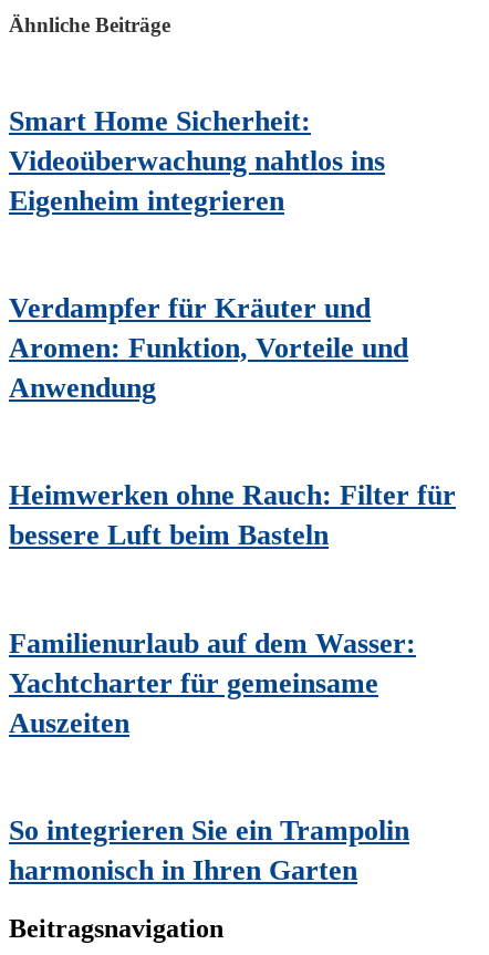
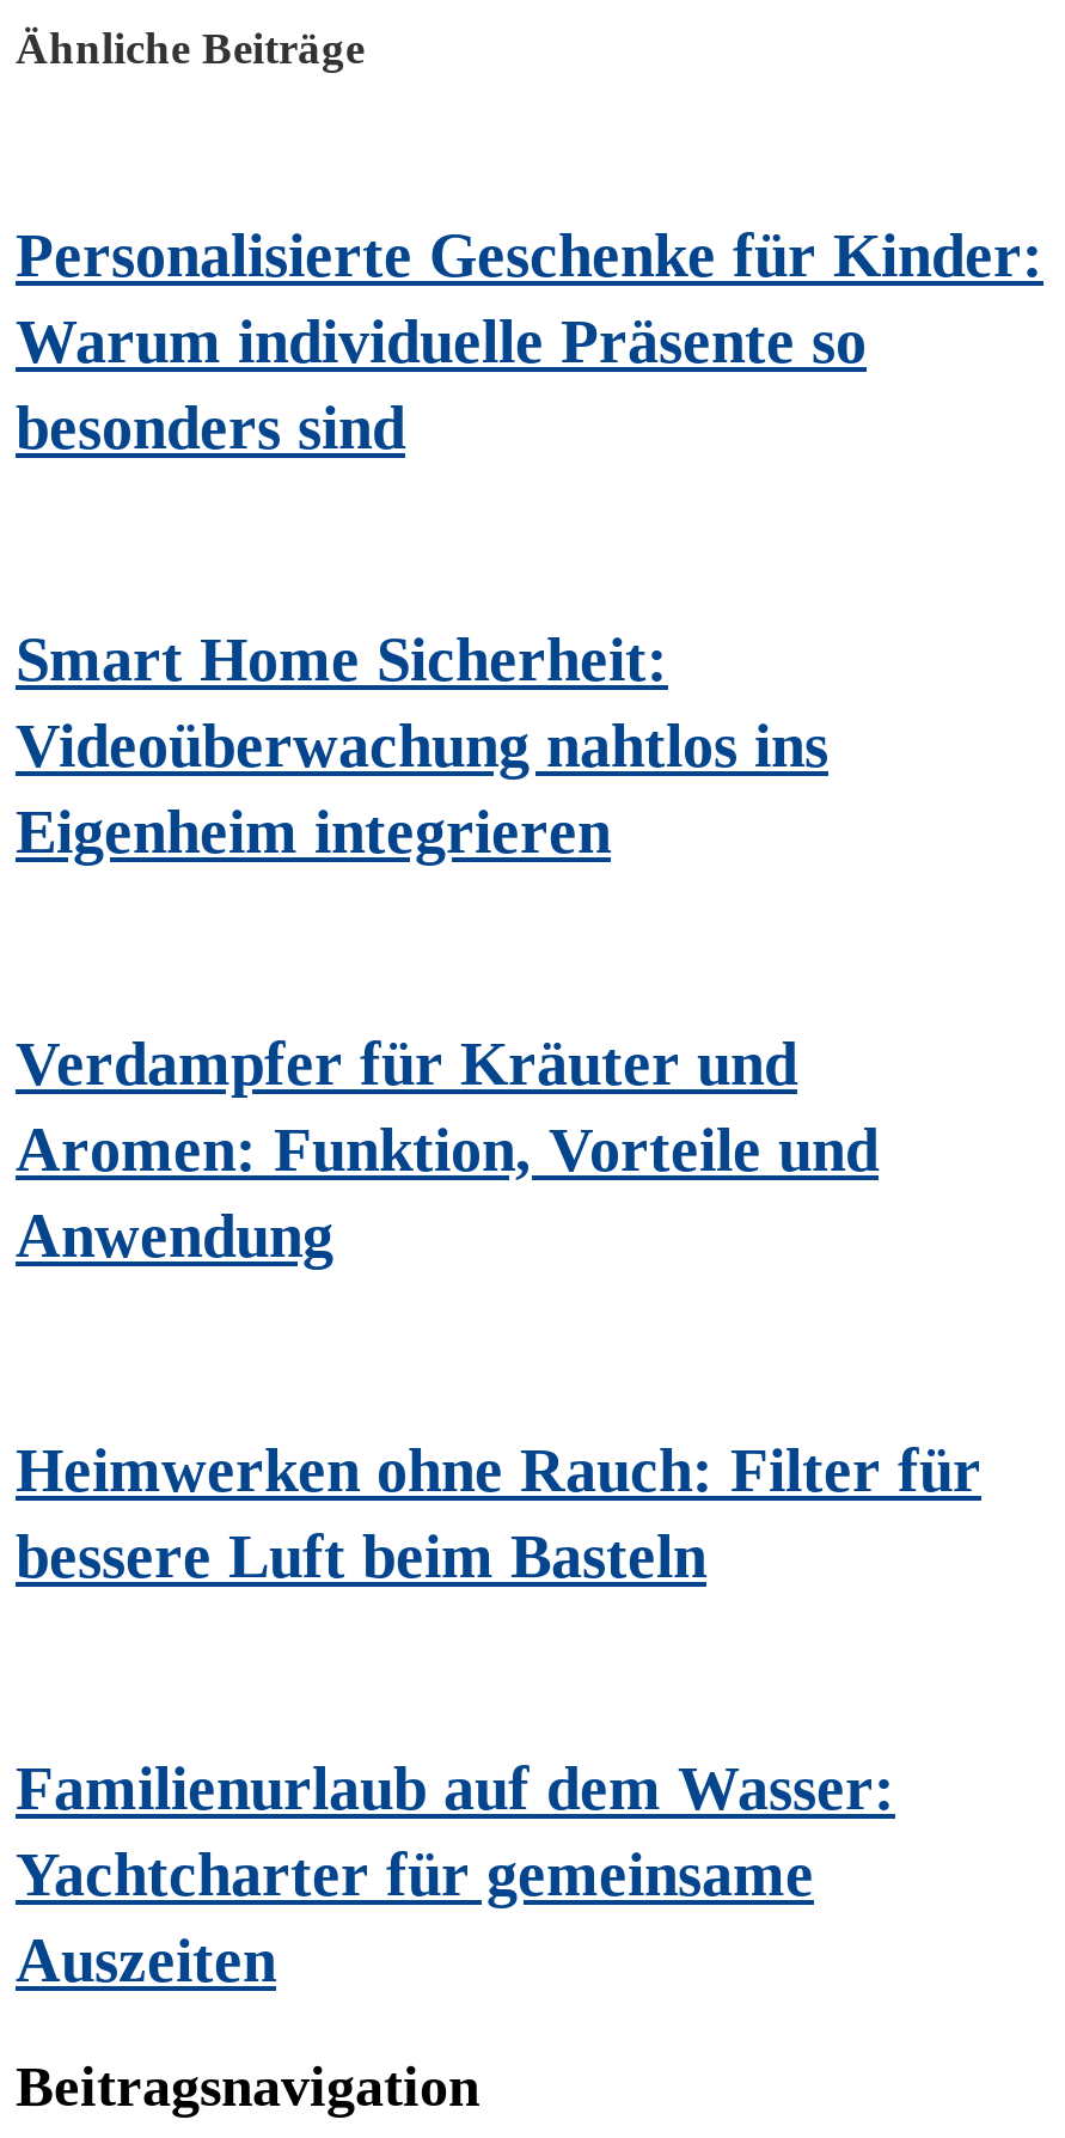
none -> [16,221,1043,463] Personalisierte Geschenke für Kinder: | Warum individuelle Präsente so | besonders sind
moved [9,105,456,739] -> [16,626,981,1995]: Smart Home Sicherheit: | Videoüberwachung nahtlos ins | Eigenheim integrieren | ... | Yachtcharter für gemeinsame | Auszeiten
[9,814,409,886] So integrieren Sie ein Trampolin | harmonisch in Ihren Garten -> none

